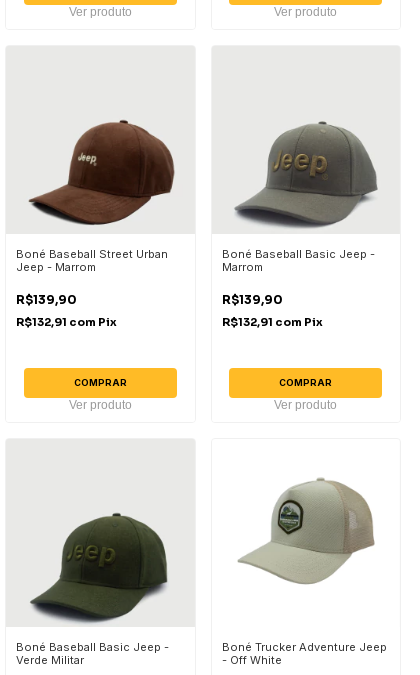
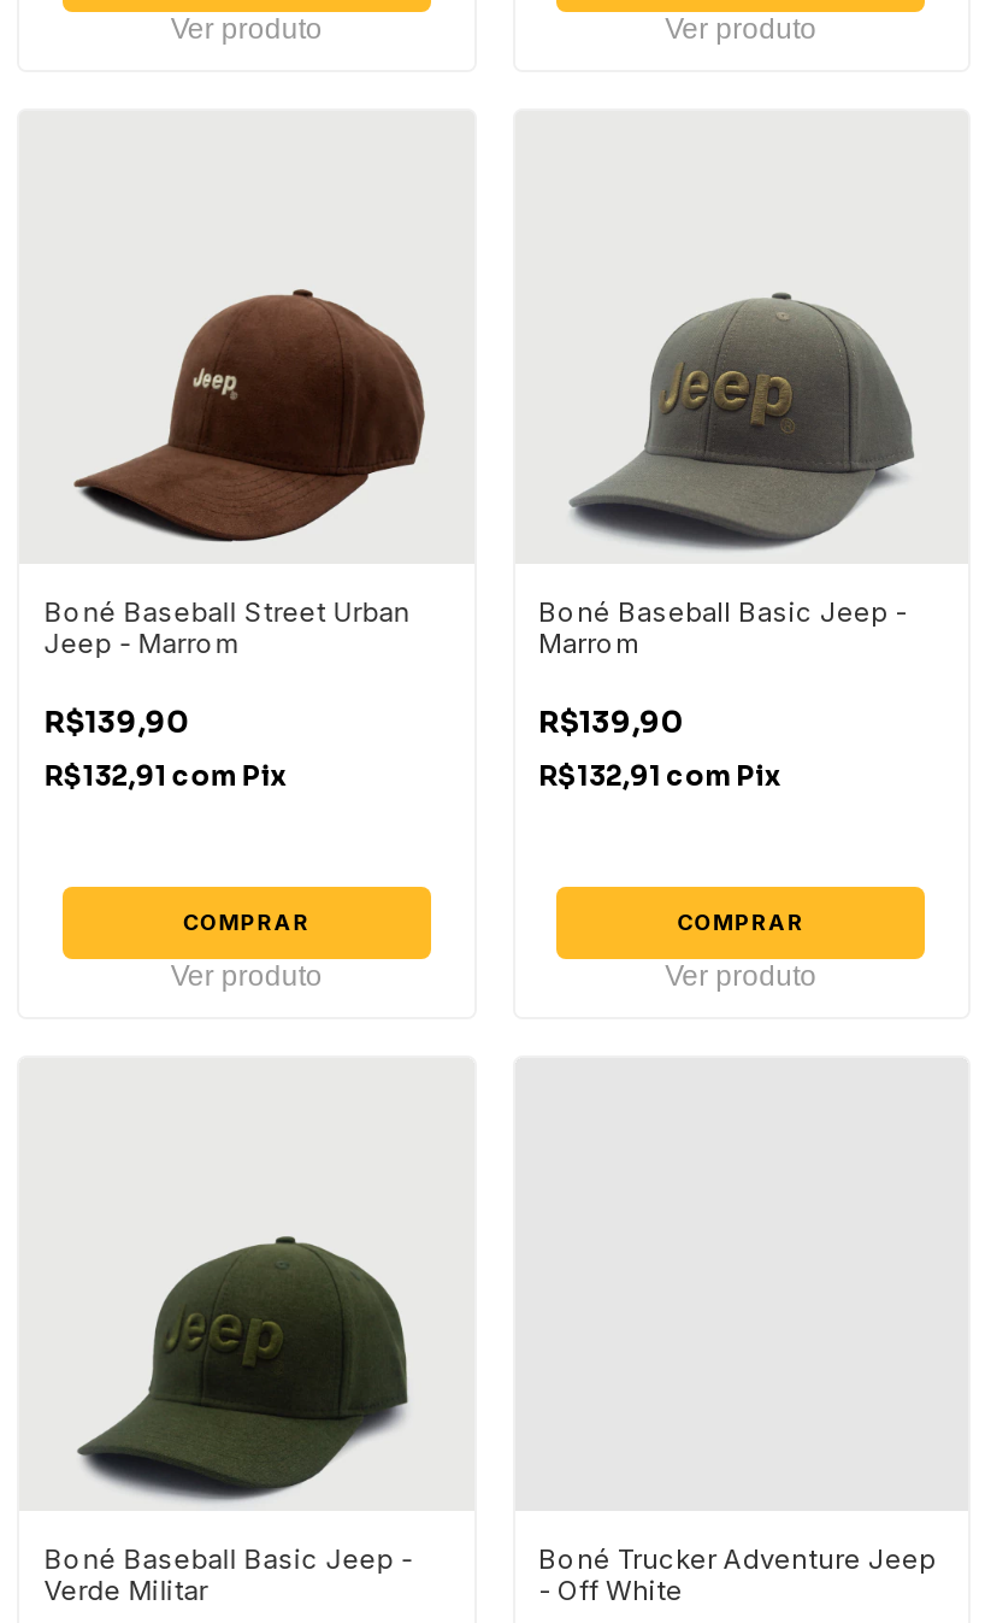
[238,478,375,584] [image] -> none

